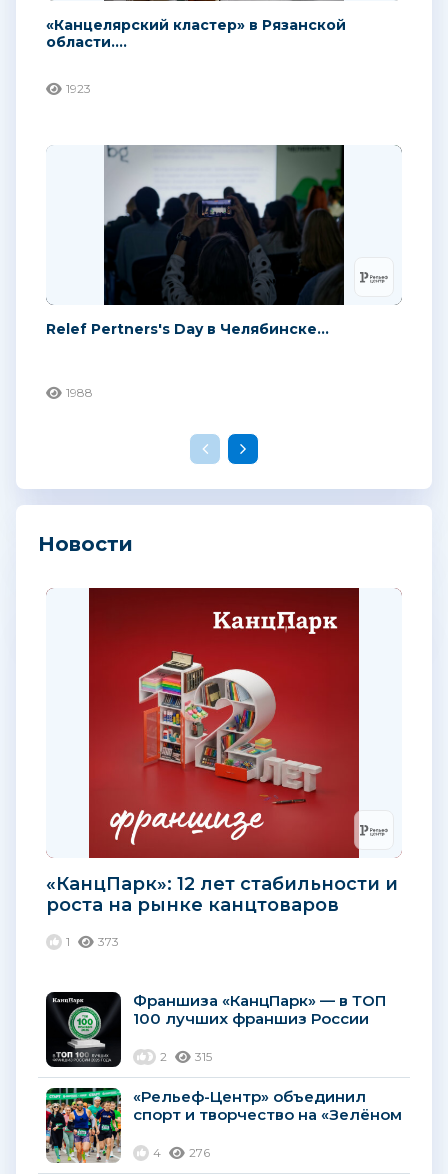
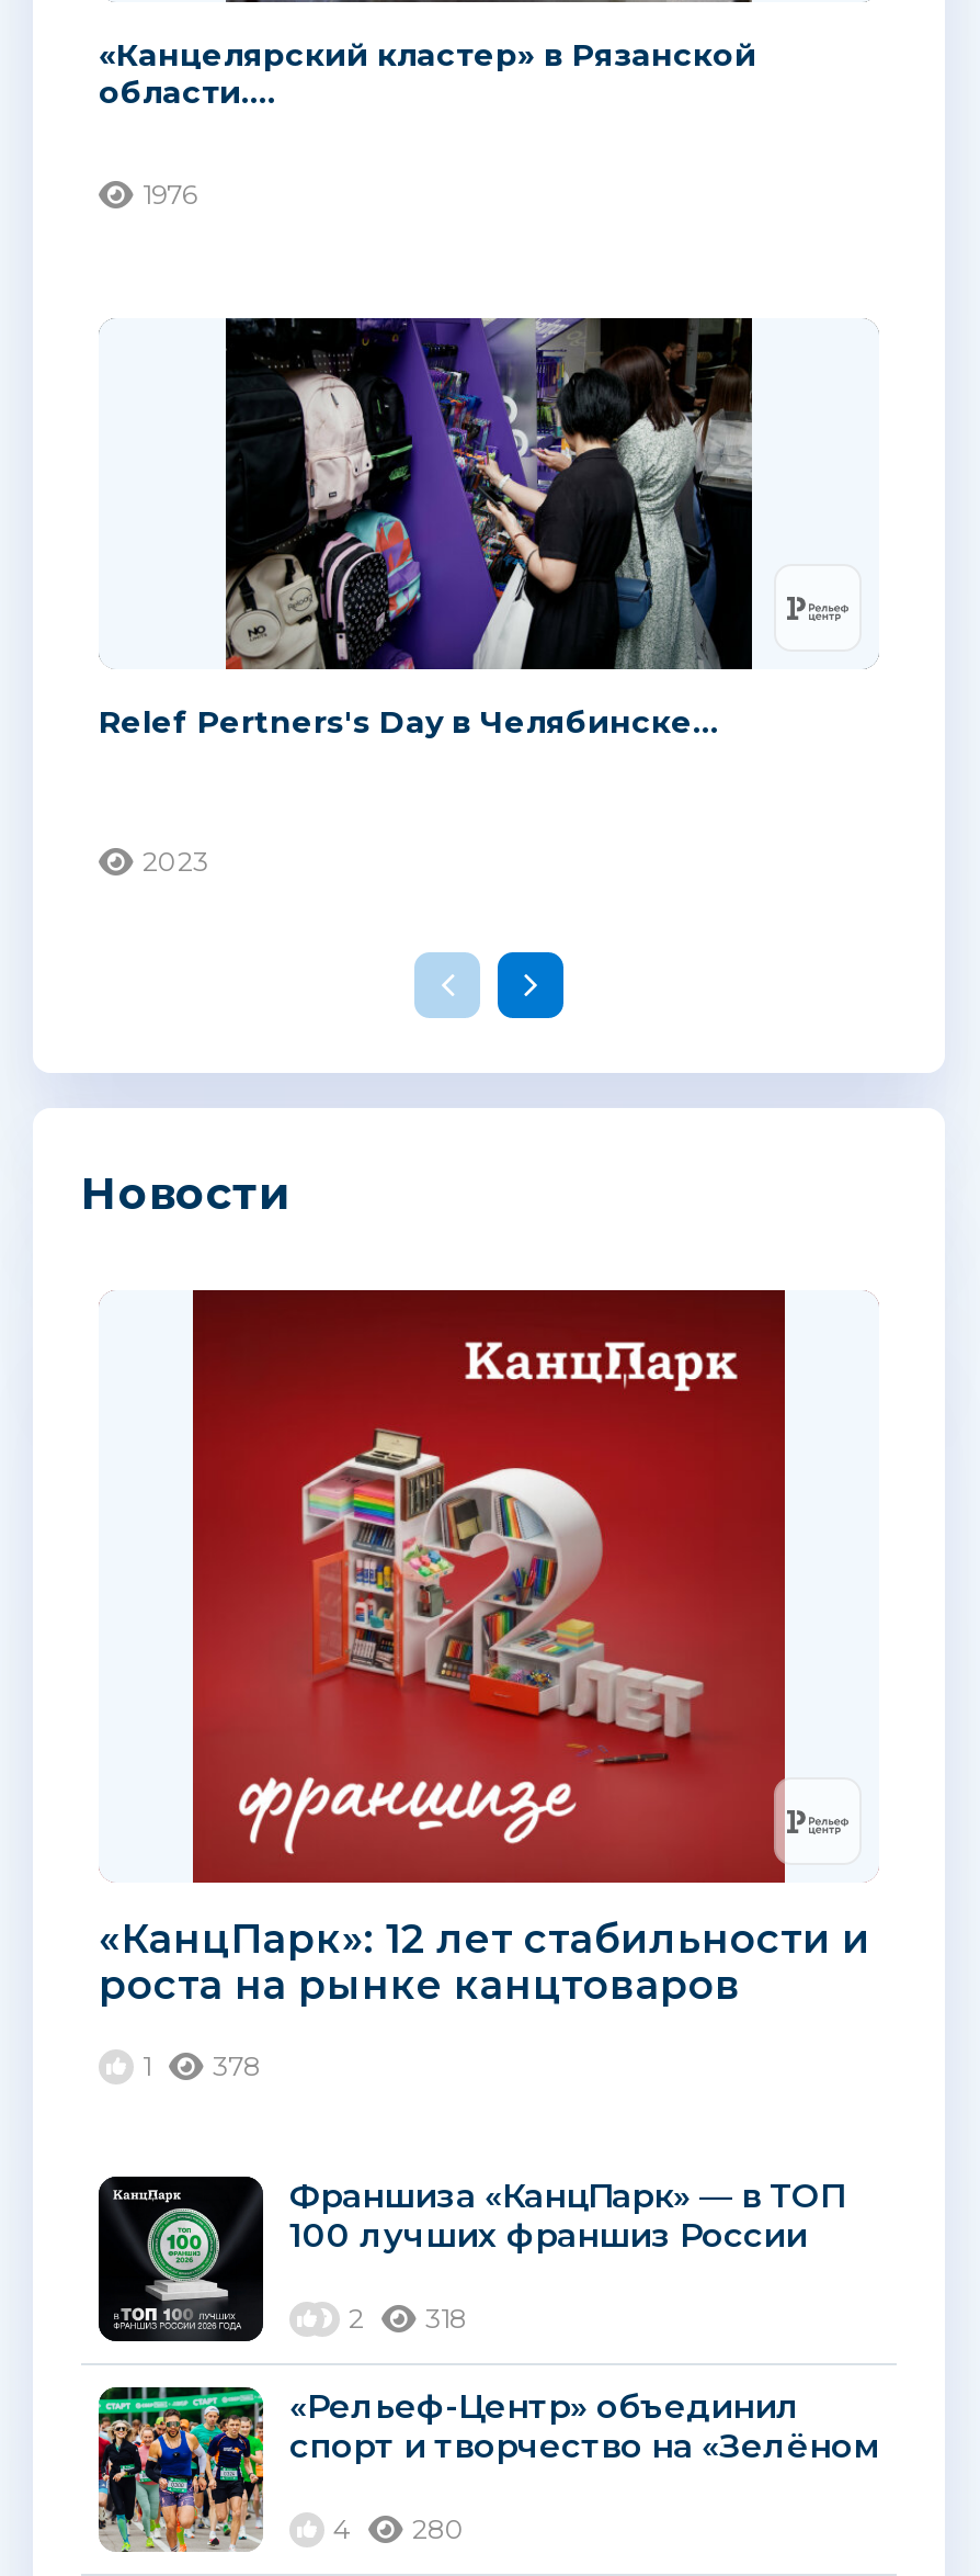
[66,81,91,96] 1923 -> [143,178,197,211] 1976
[103,144,345,306] [image] -> [224,318,752,671] [image]
[66,385,93,400] 1988 -> [143,845,208,878] 2023
[66,934,119,949] 1 373 -> [143,2049,261,2082] 1 378
[160,1049,212,1064] 2 315 -> [349,2302,467,2335] 2 318
[153,1145,210,1160] 4 276 -> [333,2512,465,2545] 4 280

